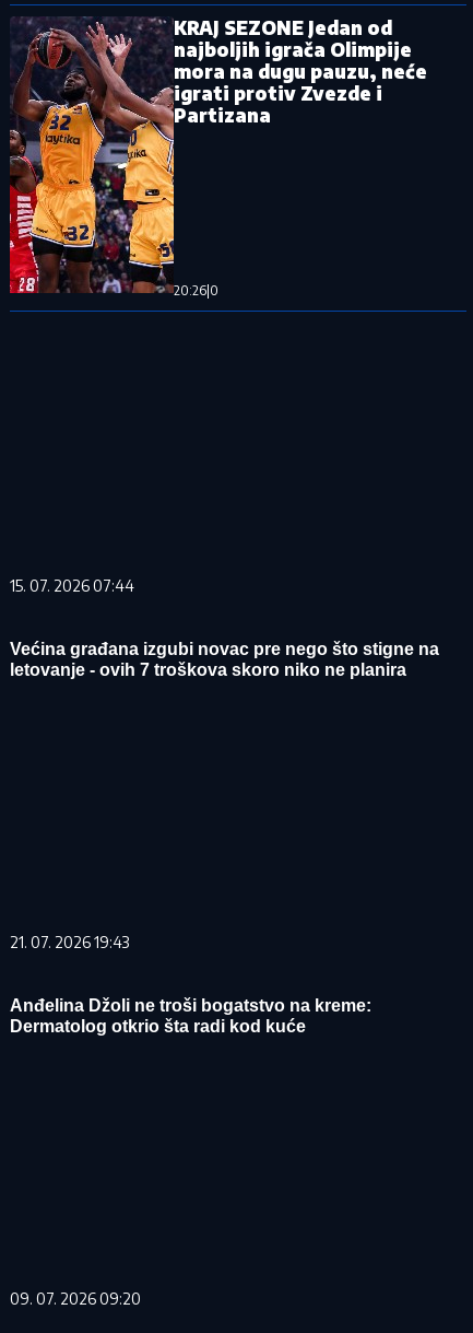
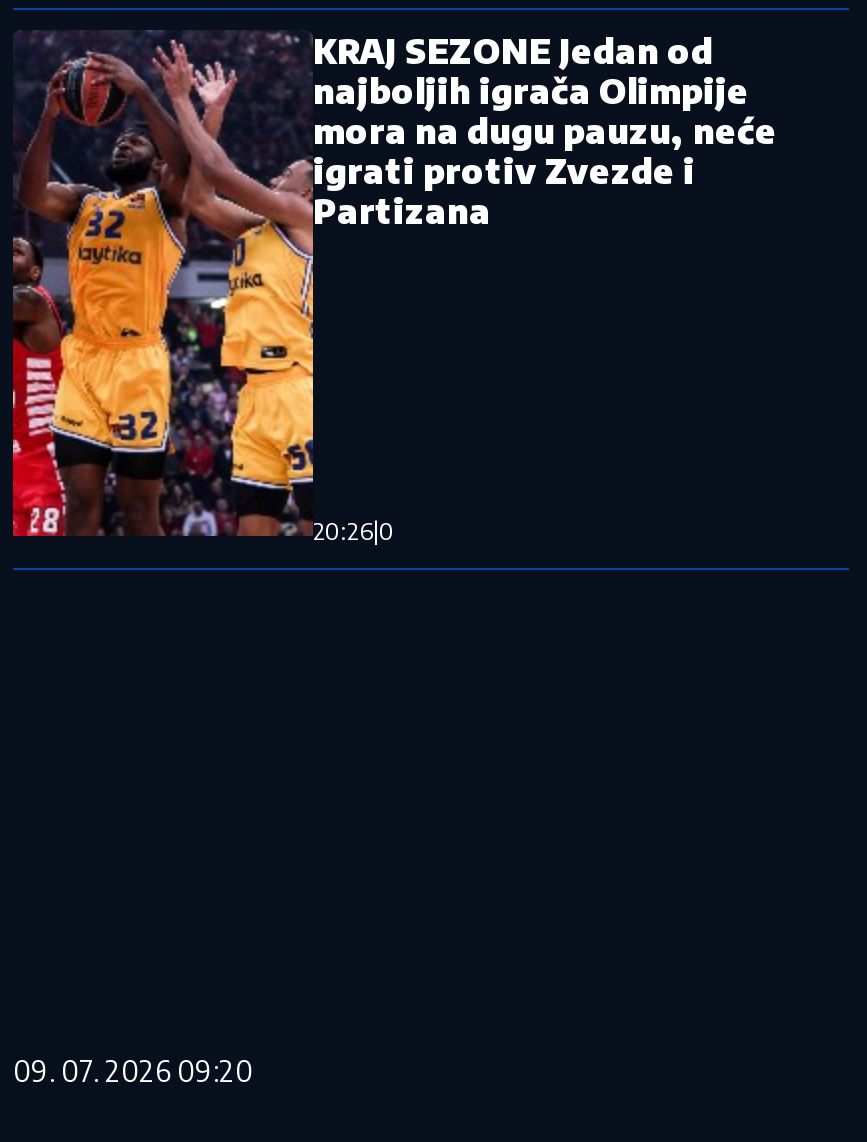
[10,576,439,679] 15. 07. 2026 07:44 | Većina građana izgubi novac pre nego što stigne na | letovanje - ovih 7 troškova skoro niko ne planira -> none
[10,933,371,1036] 21. 07. 2026 19:43 | Anđelina Džoli ne troši bogatstvo na kreme: | Dermatolog otkrio šta radi kod kuće -> none

